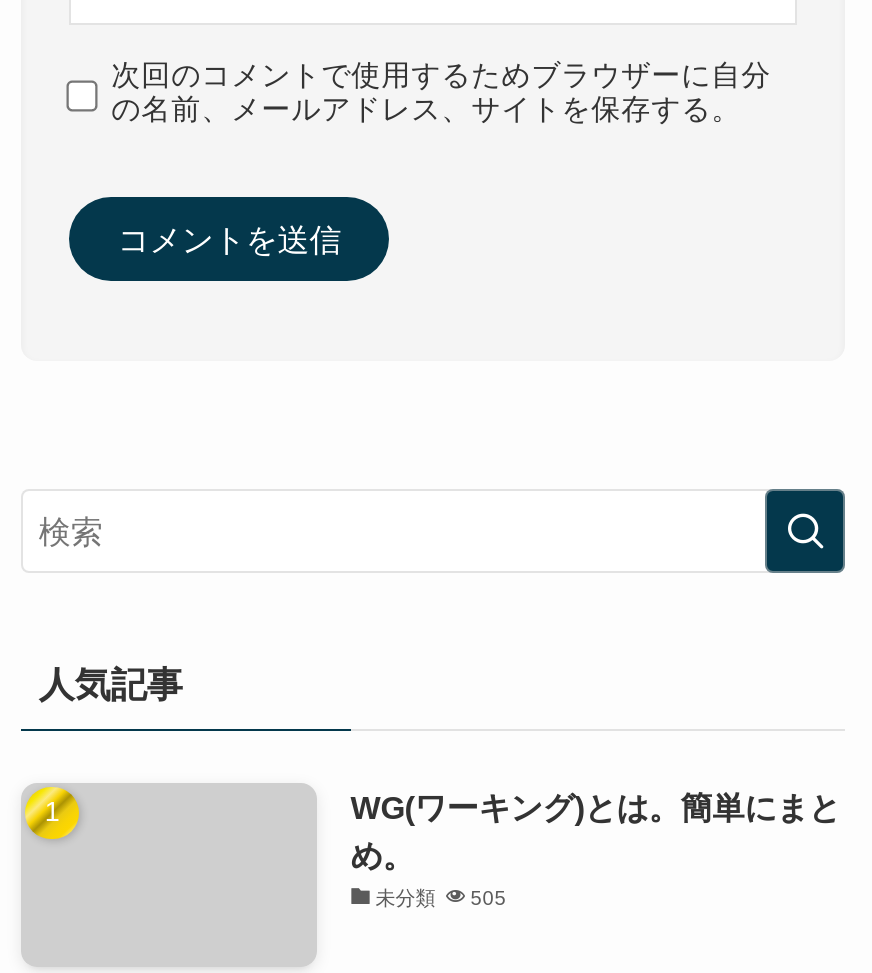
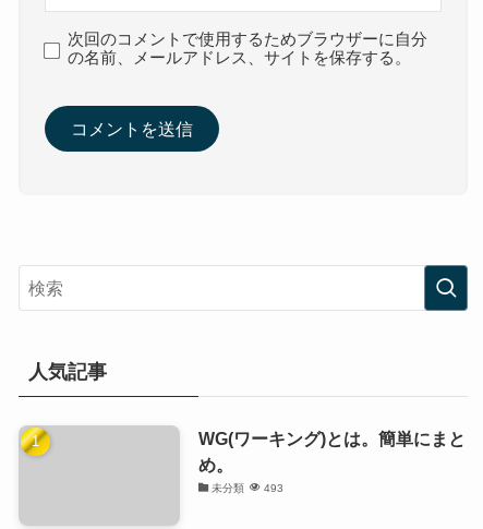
[376,888,507,910] 未分類 505 -> [212,483,283,495] 未分類 493

